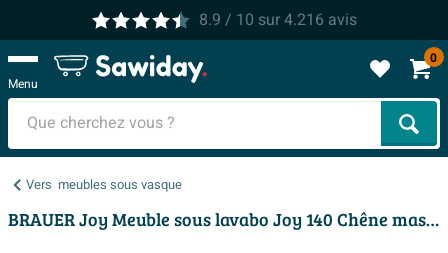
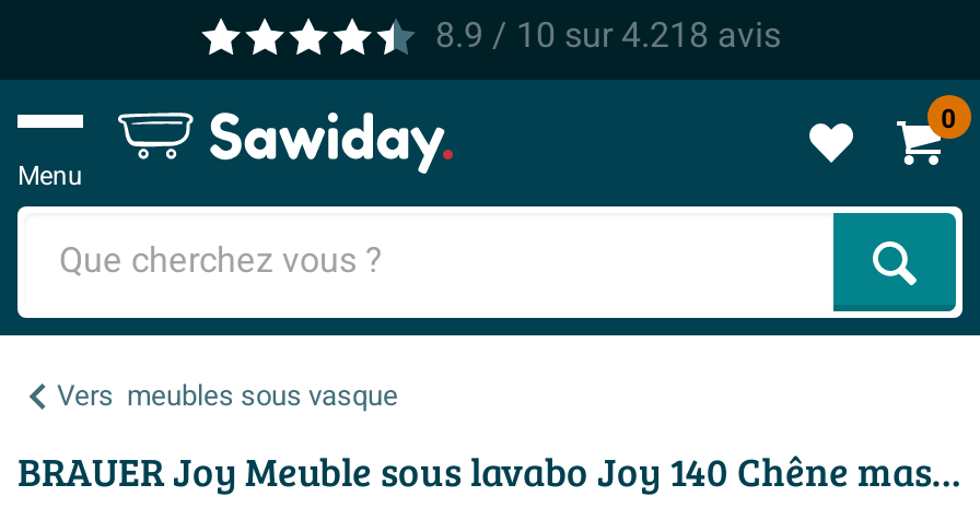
[199,8,357,32] 8.9 / 10 sur4.216 avis -> [435,10,781,62] 8.9 / 10 sur4.218 avis

